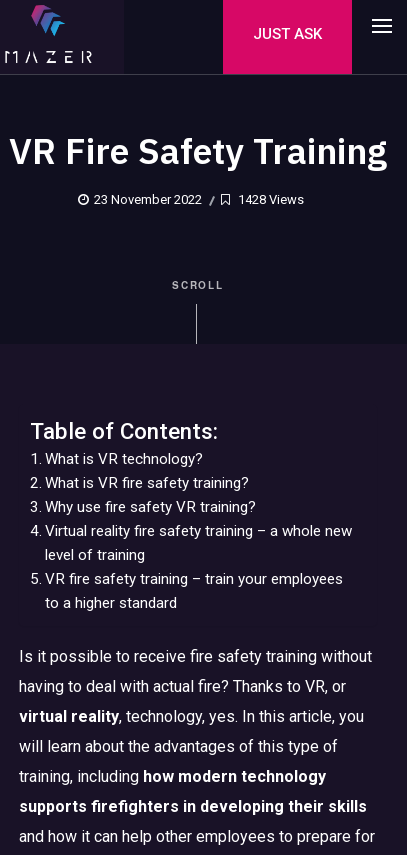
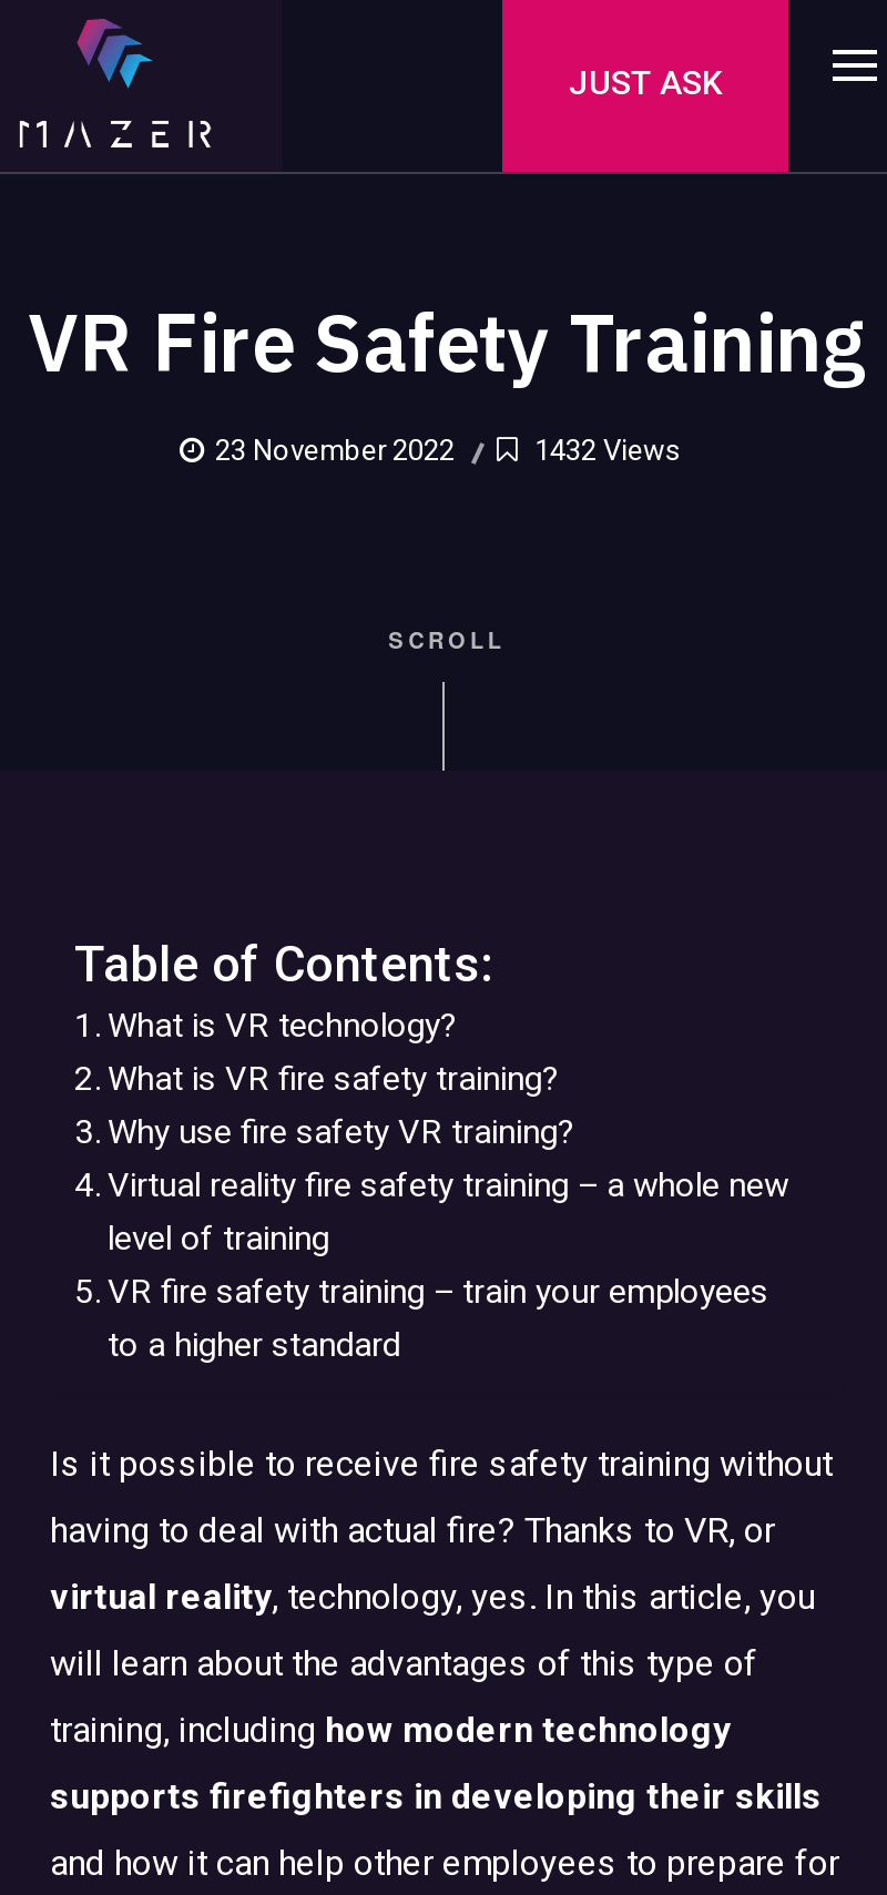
[234,192,303,207] 1428 Views -> [528,434,681,467] 1432 Views

